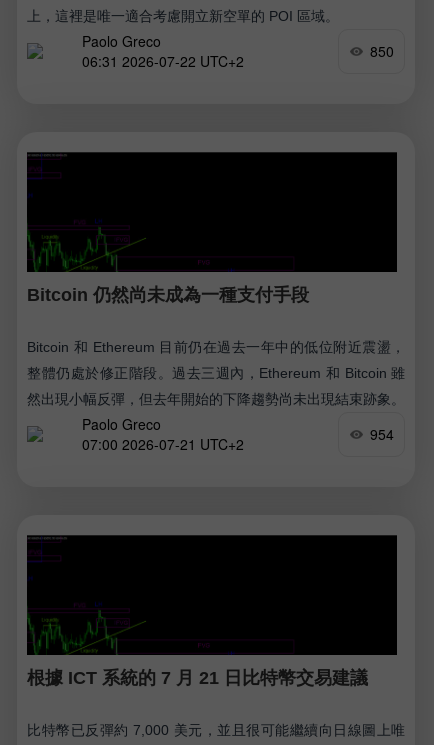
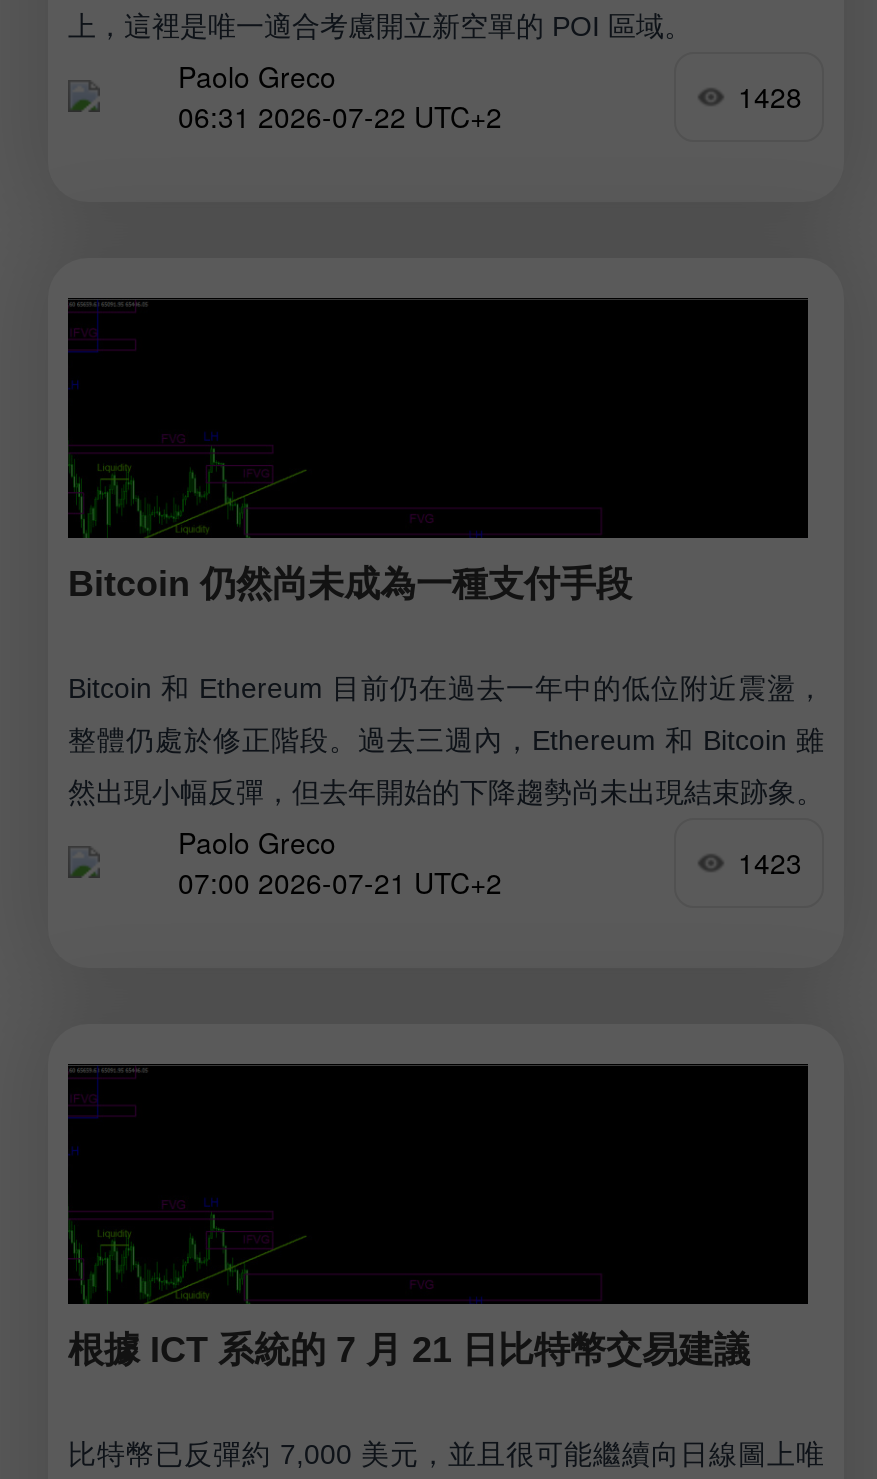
[370,41,394,61] 850 -> [738,76,802,116] 1428
[370,424,394,444] 954 -> [738,842,802,882] 1423

